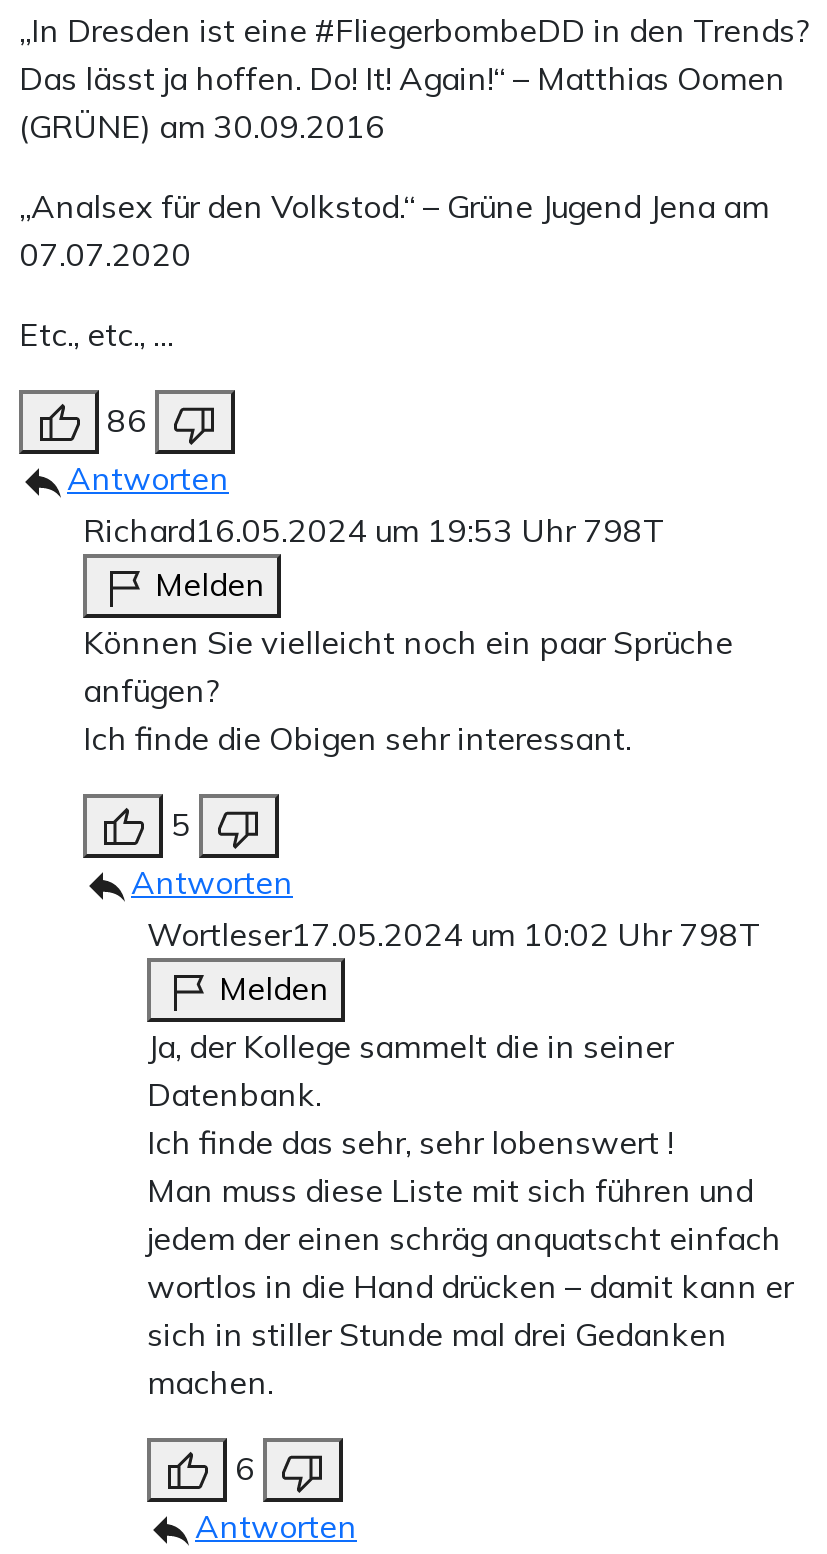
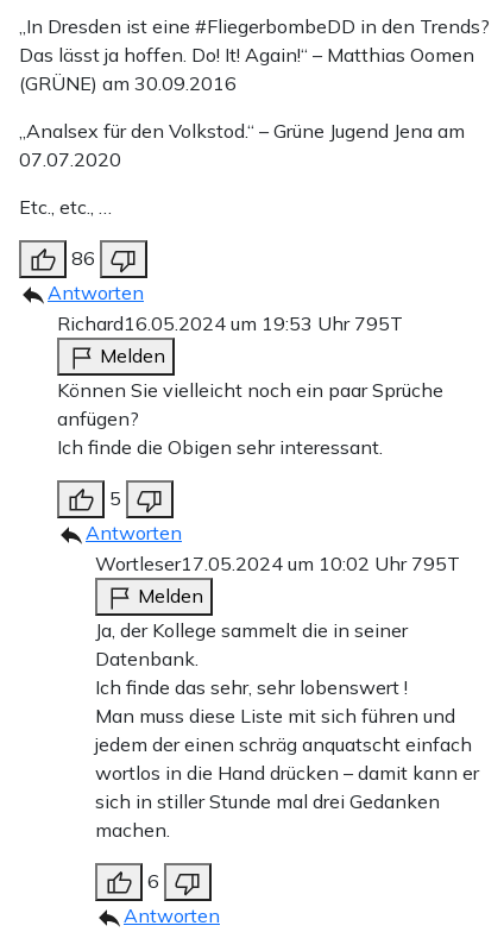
[83,510,665,550] Richard16.05.2024 um 19:53 Uhr 798T -> [57,312,403,335] Richard16.05.2024 um 19:53 Uhr 795T
[147,914,761,954] Wortleser17.05.2024 um 10:02 Uhr 798T -> [95,552,460,575] Wortleser17.05.2024 um 10:02 Uhr 795T

